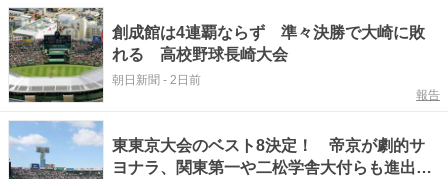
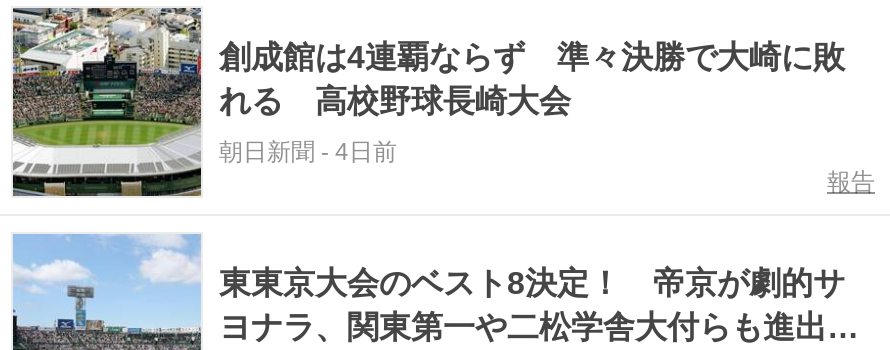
[112,73,201,87] 朝日新聞- 2日前 -> [219,138,397,166] 朝日新聞- 4日前

